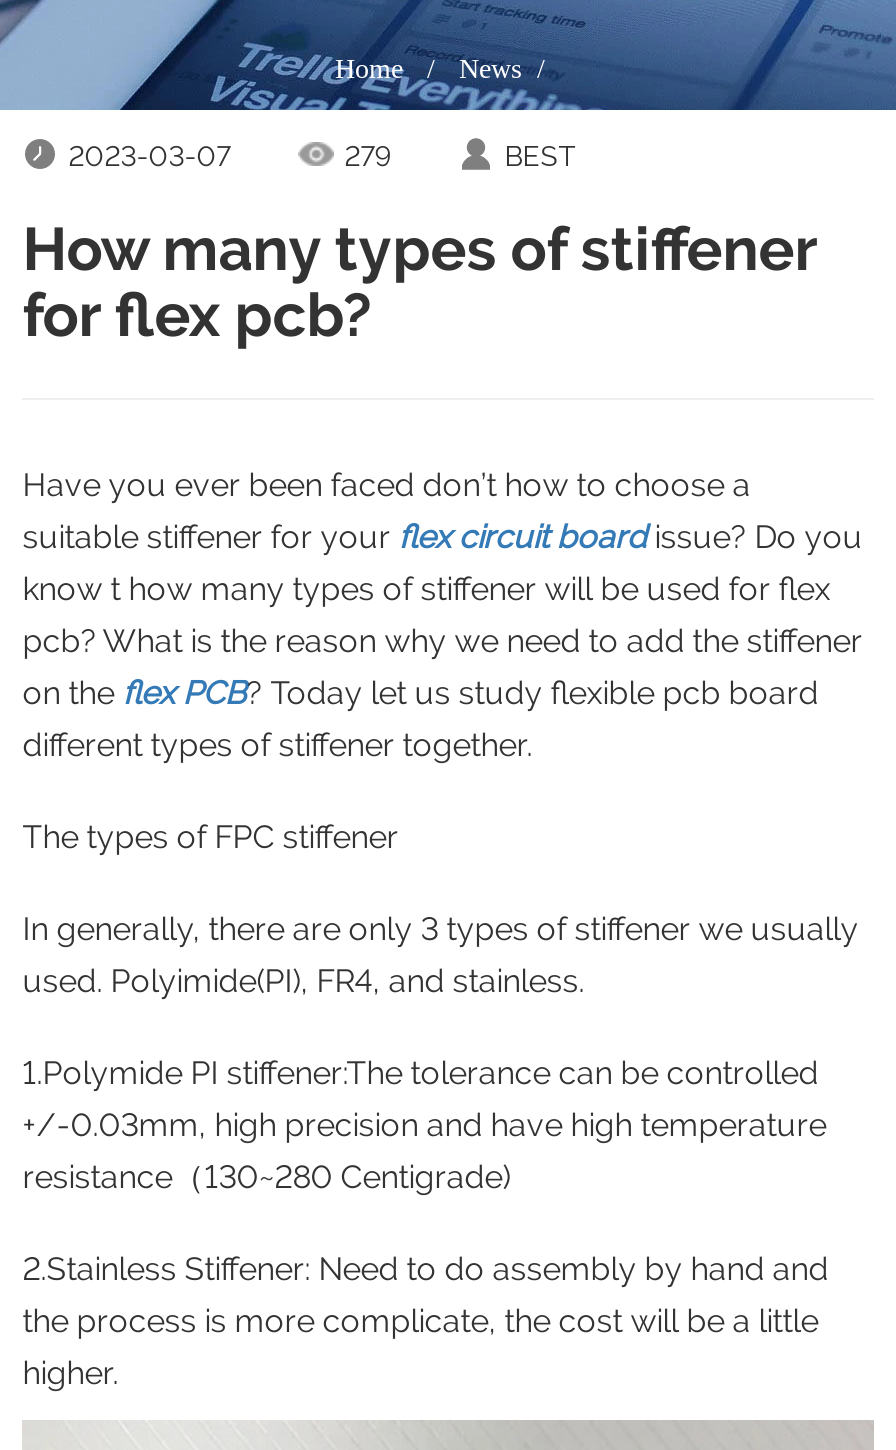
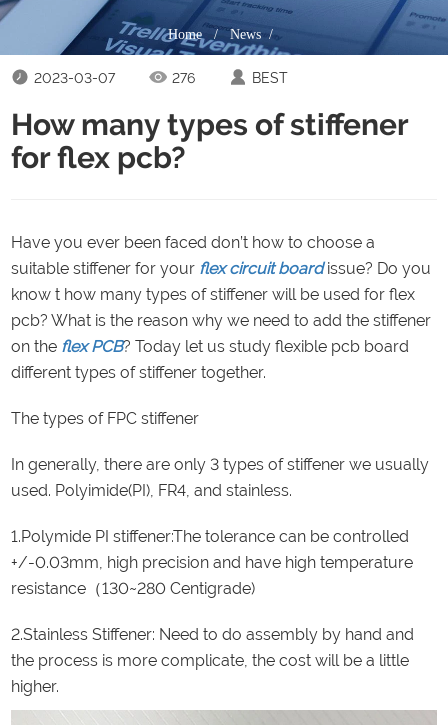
[344,141,390,173] 279 -> [172,70,195,86] 276

